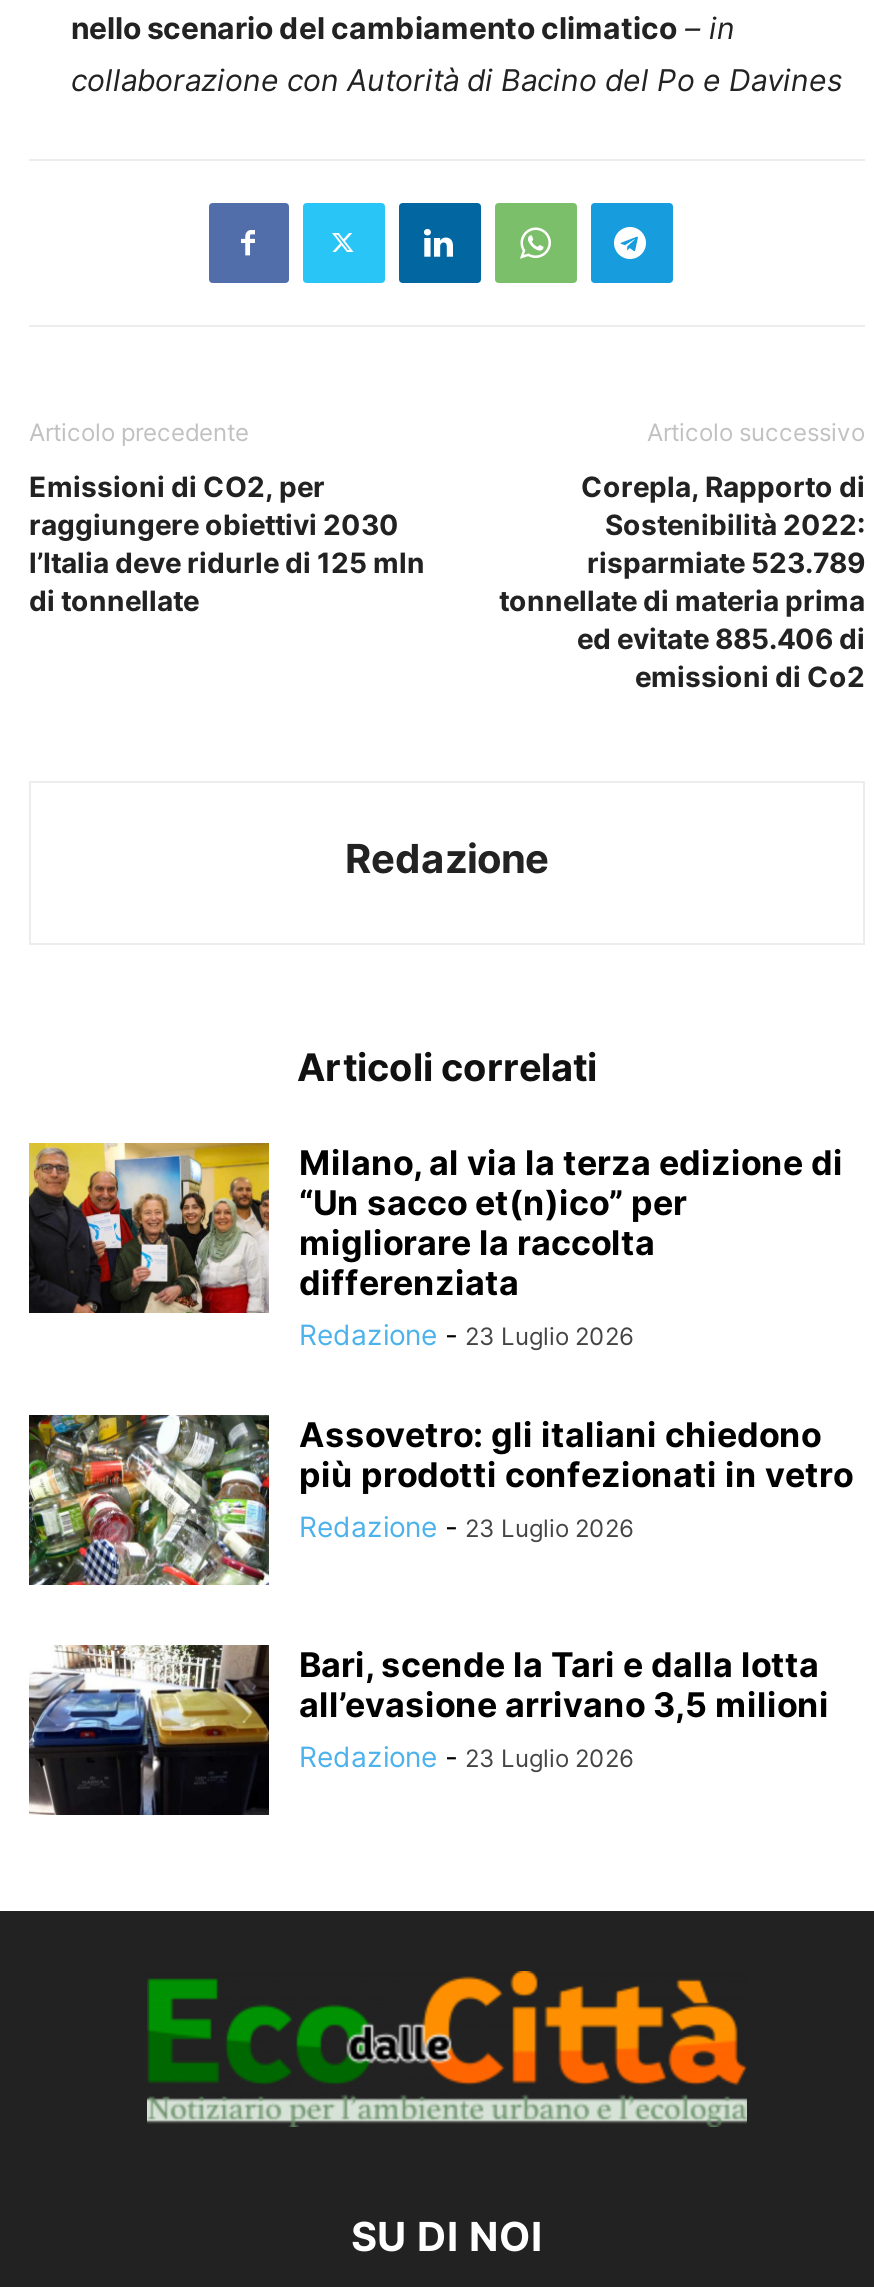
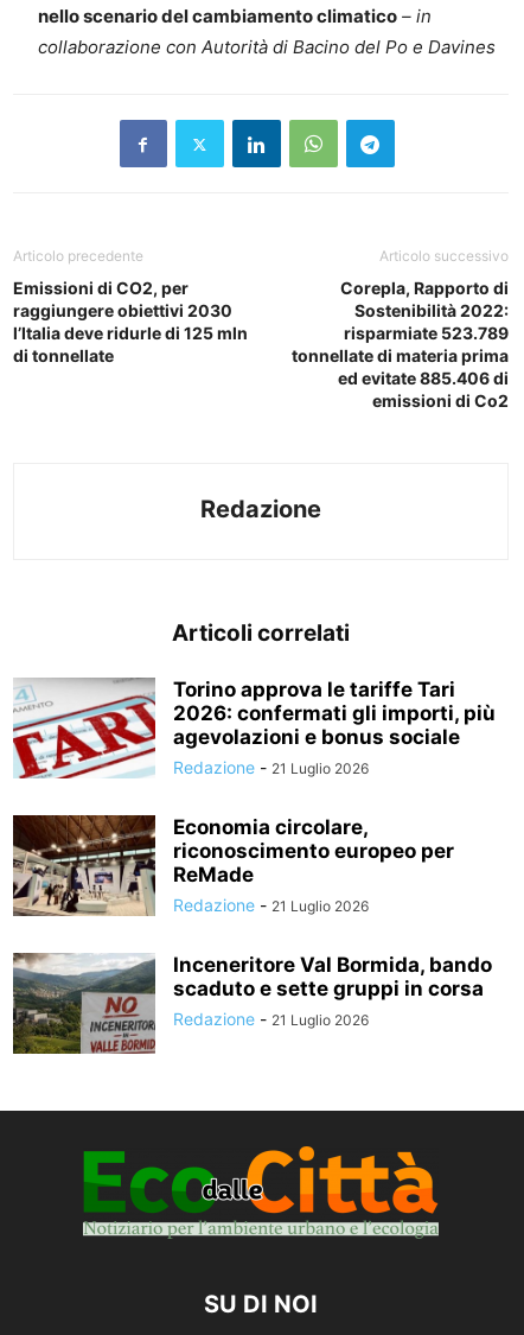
[27,1142,843,1351] [image] | Milano, al via la terza edizione di | “Un sacco et(n)ico” per | migliorare la raccolta | differenziata | Redazione - 23 Luglio 2026 -> [12,678,496,778] [image] | Torino approva le tariffe Tari | 2026: confermati gli importi, più | agevolazioni e bonus sociale | Redazione - 21 Luglio 2026
[29,1412,853,1588] [image] | Assovetro: gli italiani chiedono | più prodotti confezionati in vetro | Redazione - 23 Luglio 2026 -> [13,814,454,918] [image] | Economia circolare, | riconoscimento europeo per | ReMade | Redazione - 21 Luglio 2026
[29,1644,829,1816] [image] | Bari, scende la Tari e dalla lotta | all’evasione arrivano 3,5 milioni | Redazione - 23 Luglio 2026 -> [12,952,492,1054] [image] | Inceneritore Val Bormida, bando | scaduto e sette gruppi in corsa | Redazione - 21 Luglio 2026

